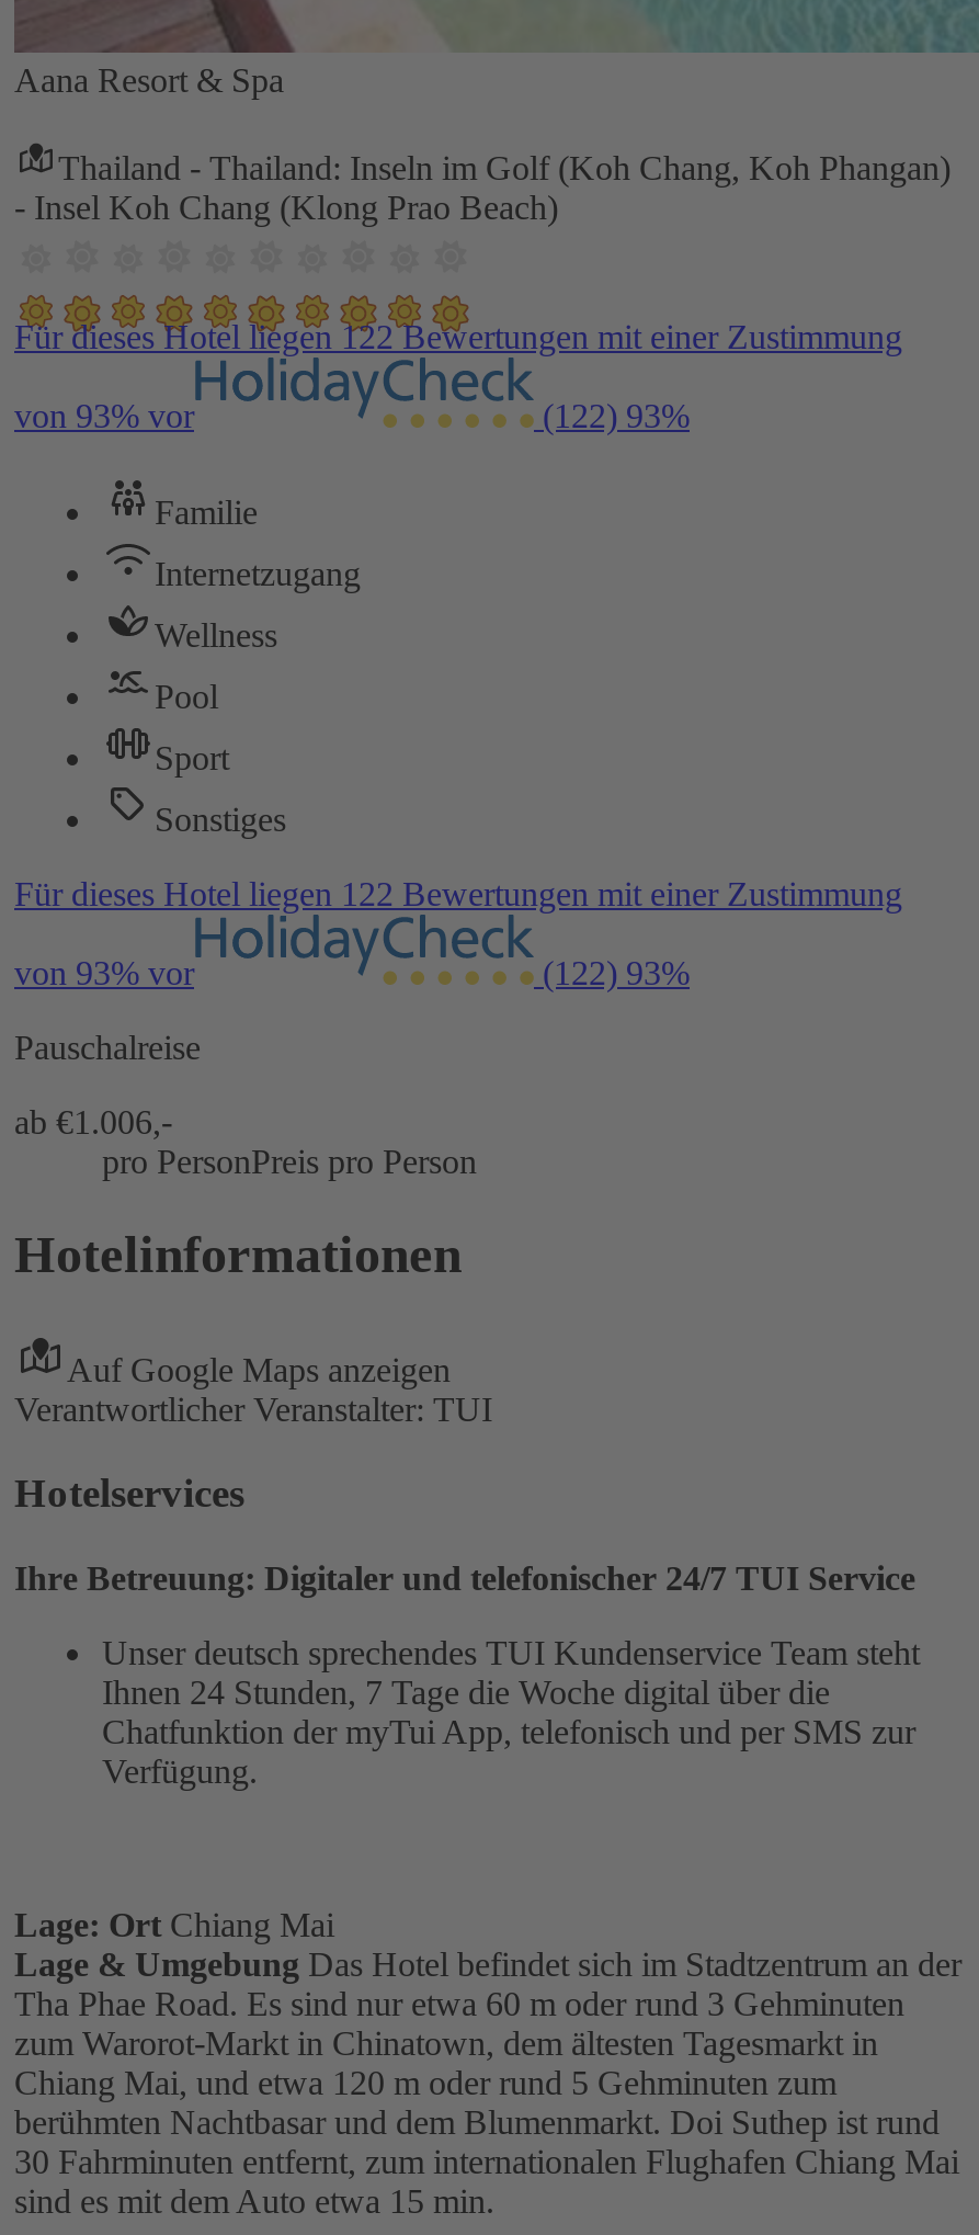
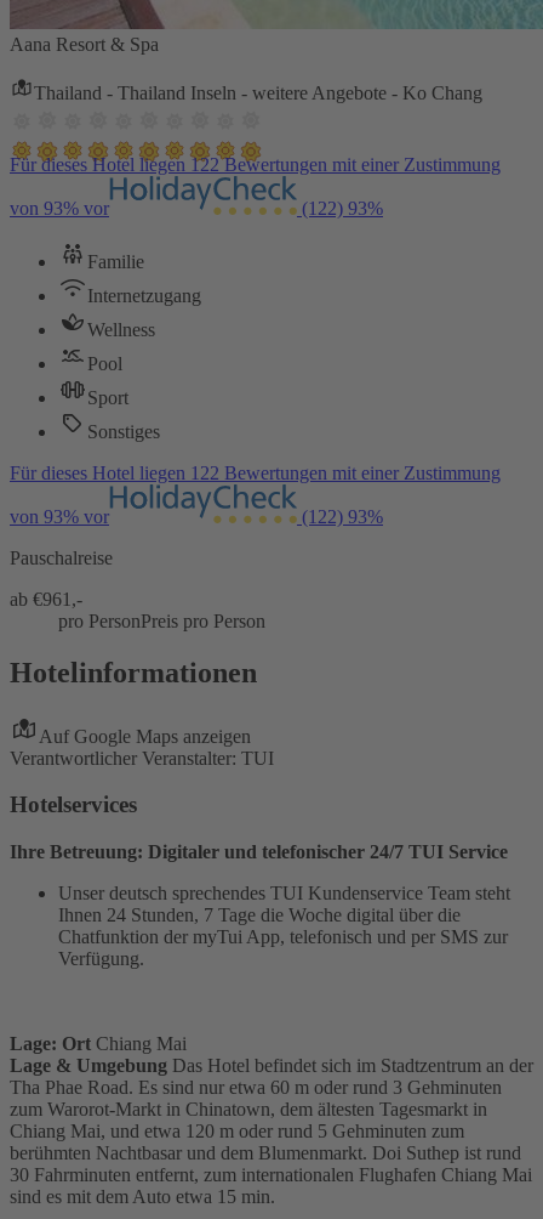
[14,149,950,225] Thailand - Thailand: Inseln im Golf (Koh Chang, Koh Phangan) | - Insel Koh Chang (Klong Prao Beach) -> [34,82,482,103] Thailand - Thailand Inseln - weitere Angebote - Ko Chang
[14,1103,172,1140] ab €1.006,- -> [10,589,82,609] ab €961,-

